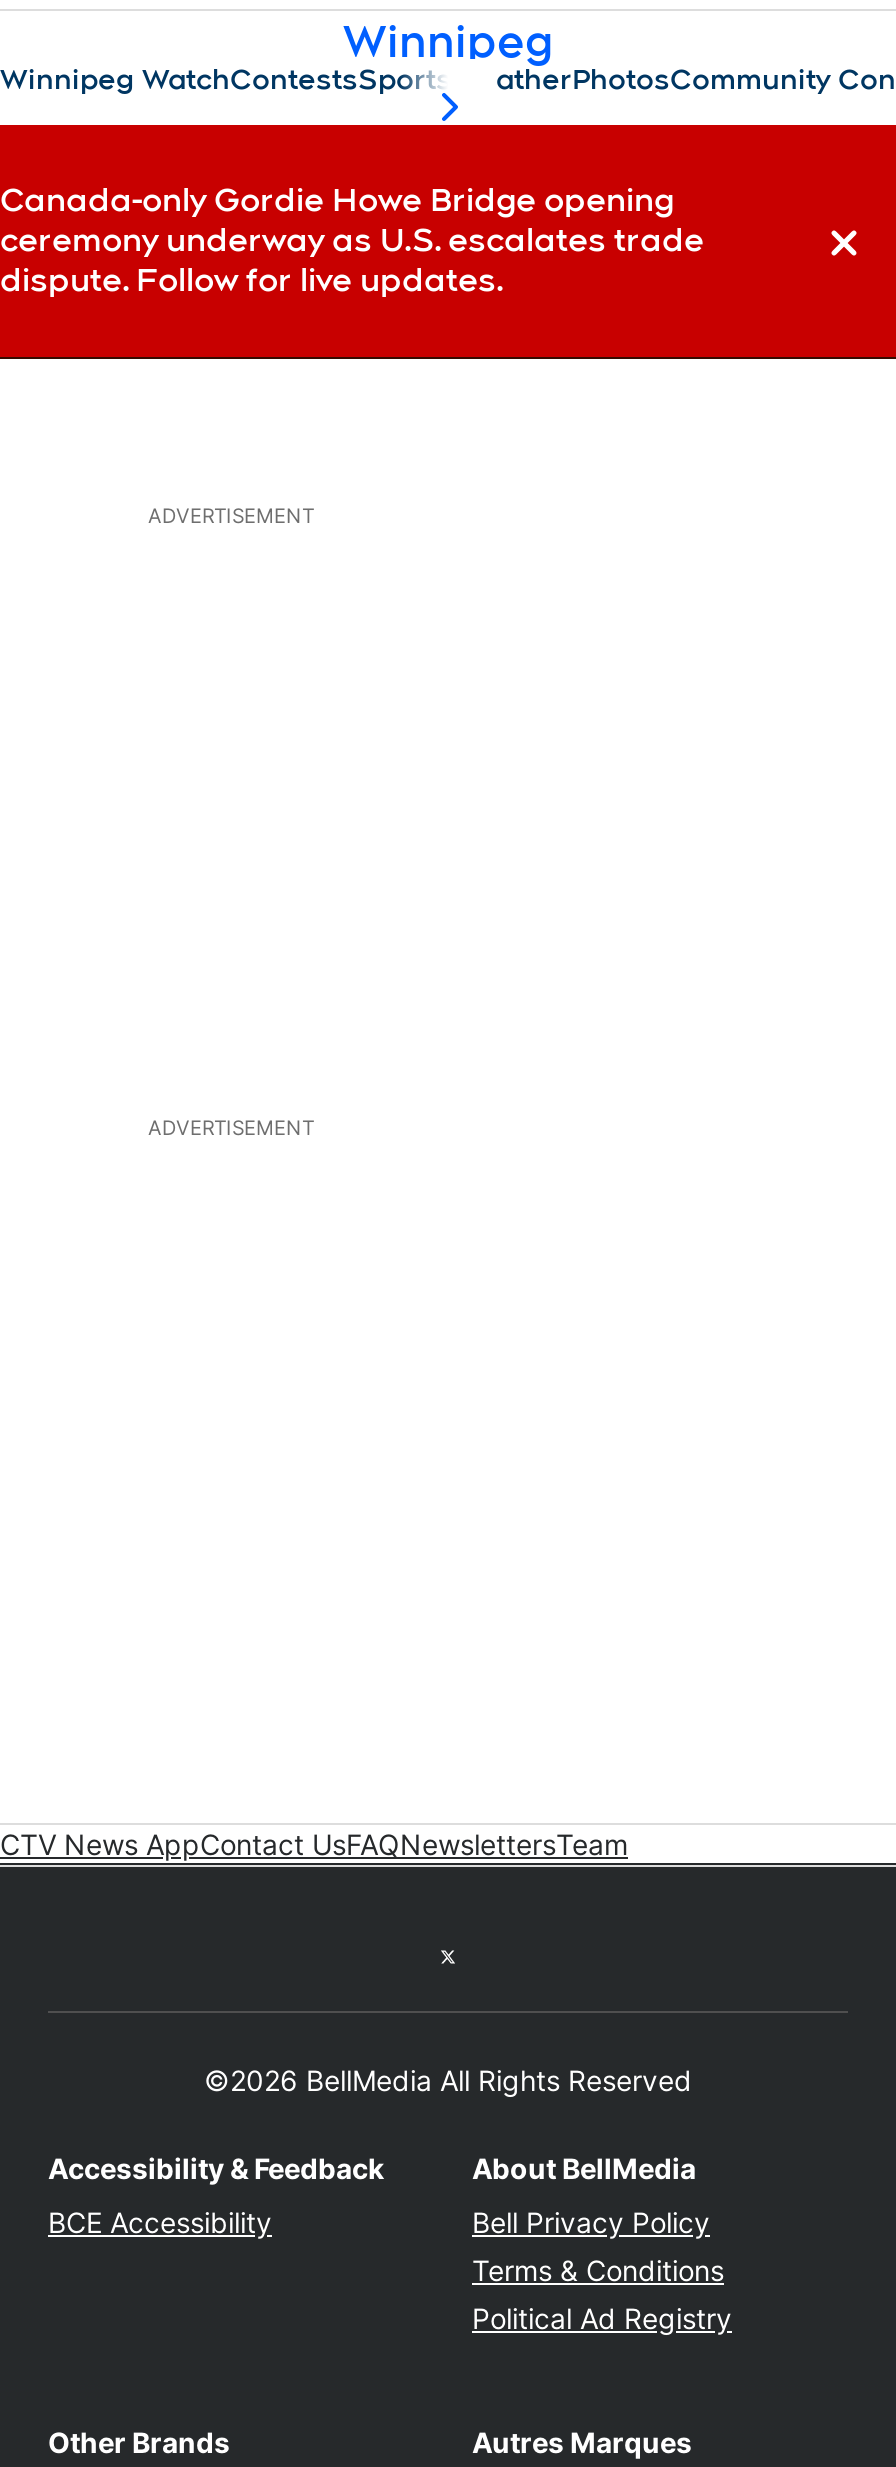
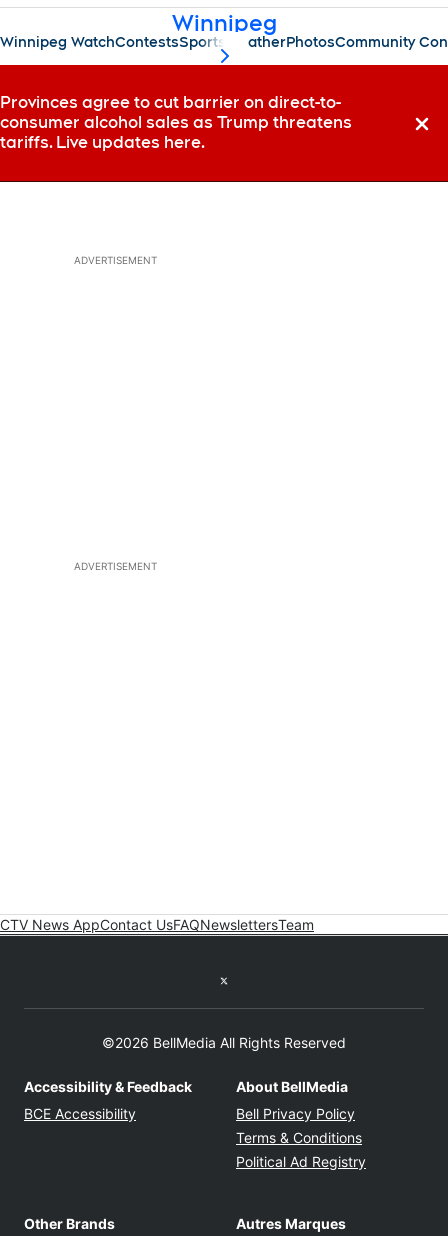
[0,181,704,299] Canada-only Gordie Howe Bridge opening | ceremony underway as U.S. escalates trade | dispute. Follow for live updates. -> [0,93,352,152] Provinces agree to cut barrier on direct-to- | consumer alcohol sales as Trump threatens | tariffs. Live updates here.

